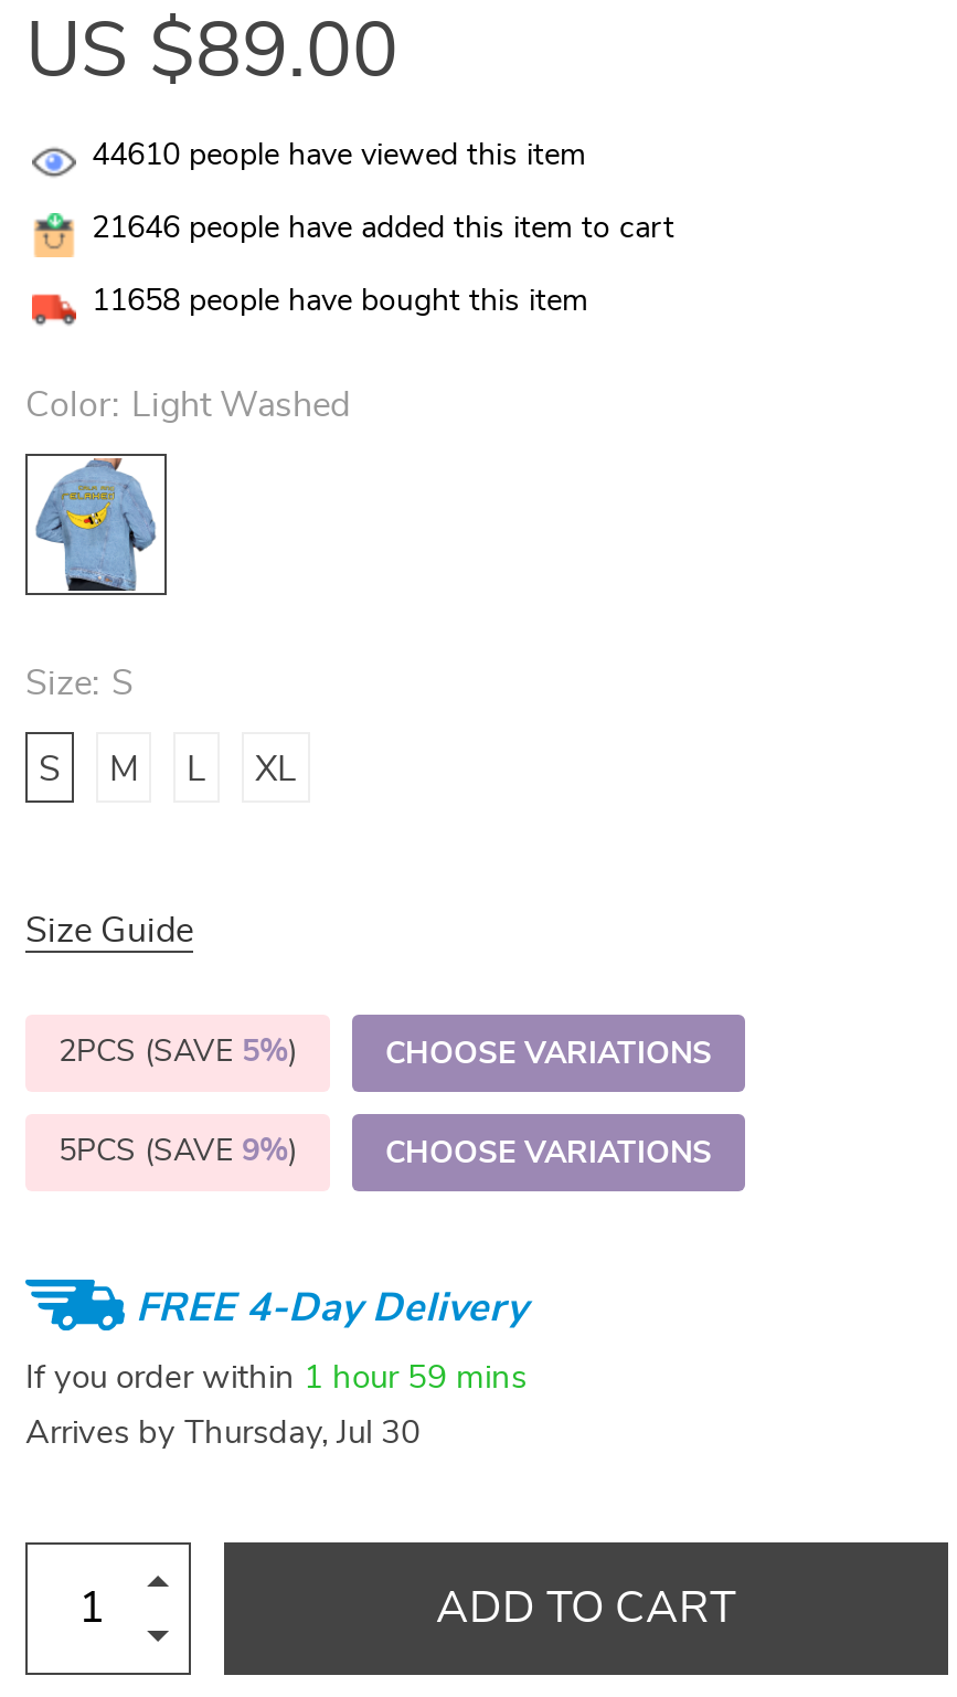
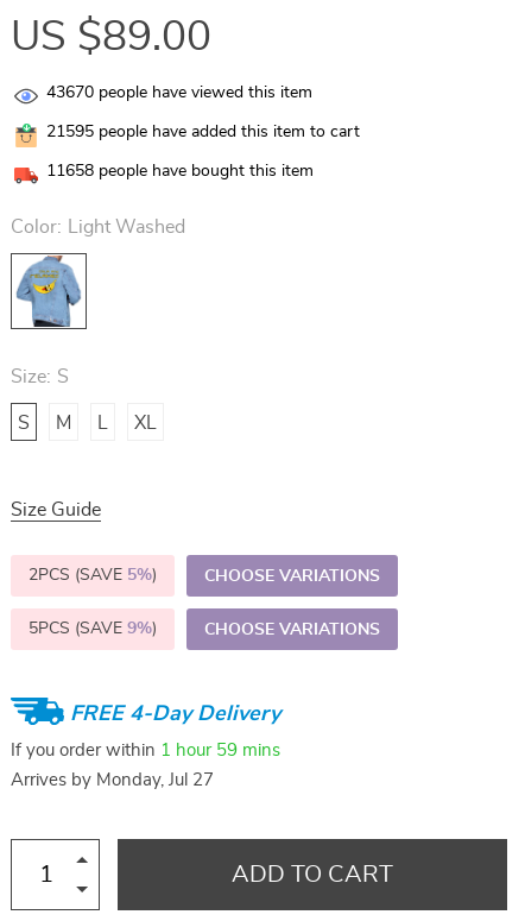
[92,141,586,172] 44610 people have viewed this item -> [46,85,312,101] 43670 people have viewed this item
[92,214,674,244] 21646 people have added this item to cart -> [46,124,360,140] 21595 people have added this item to cart
[25,1417,421,1450] Arrives by Thursday, Jul 30 -> [11,771,214,789] Arrives by Monday, Jul 27

